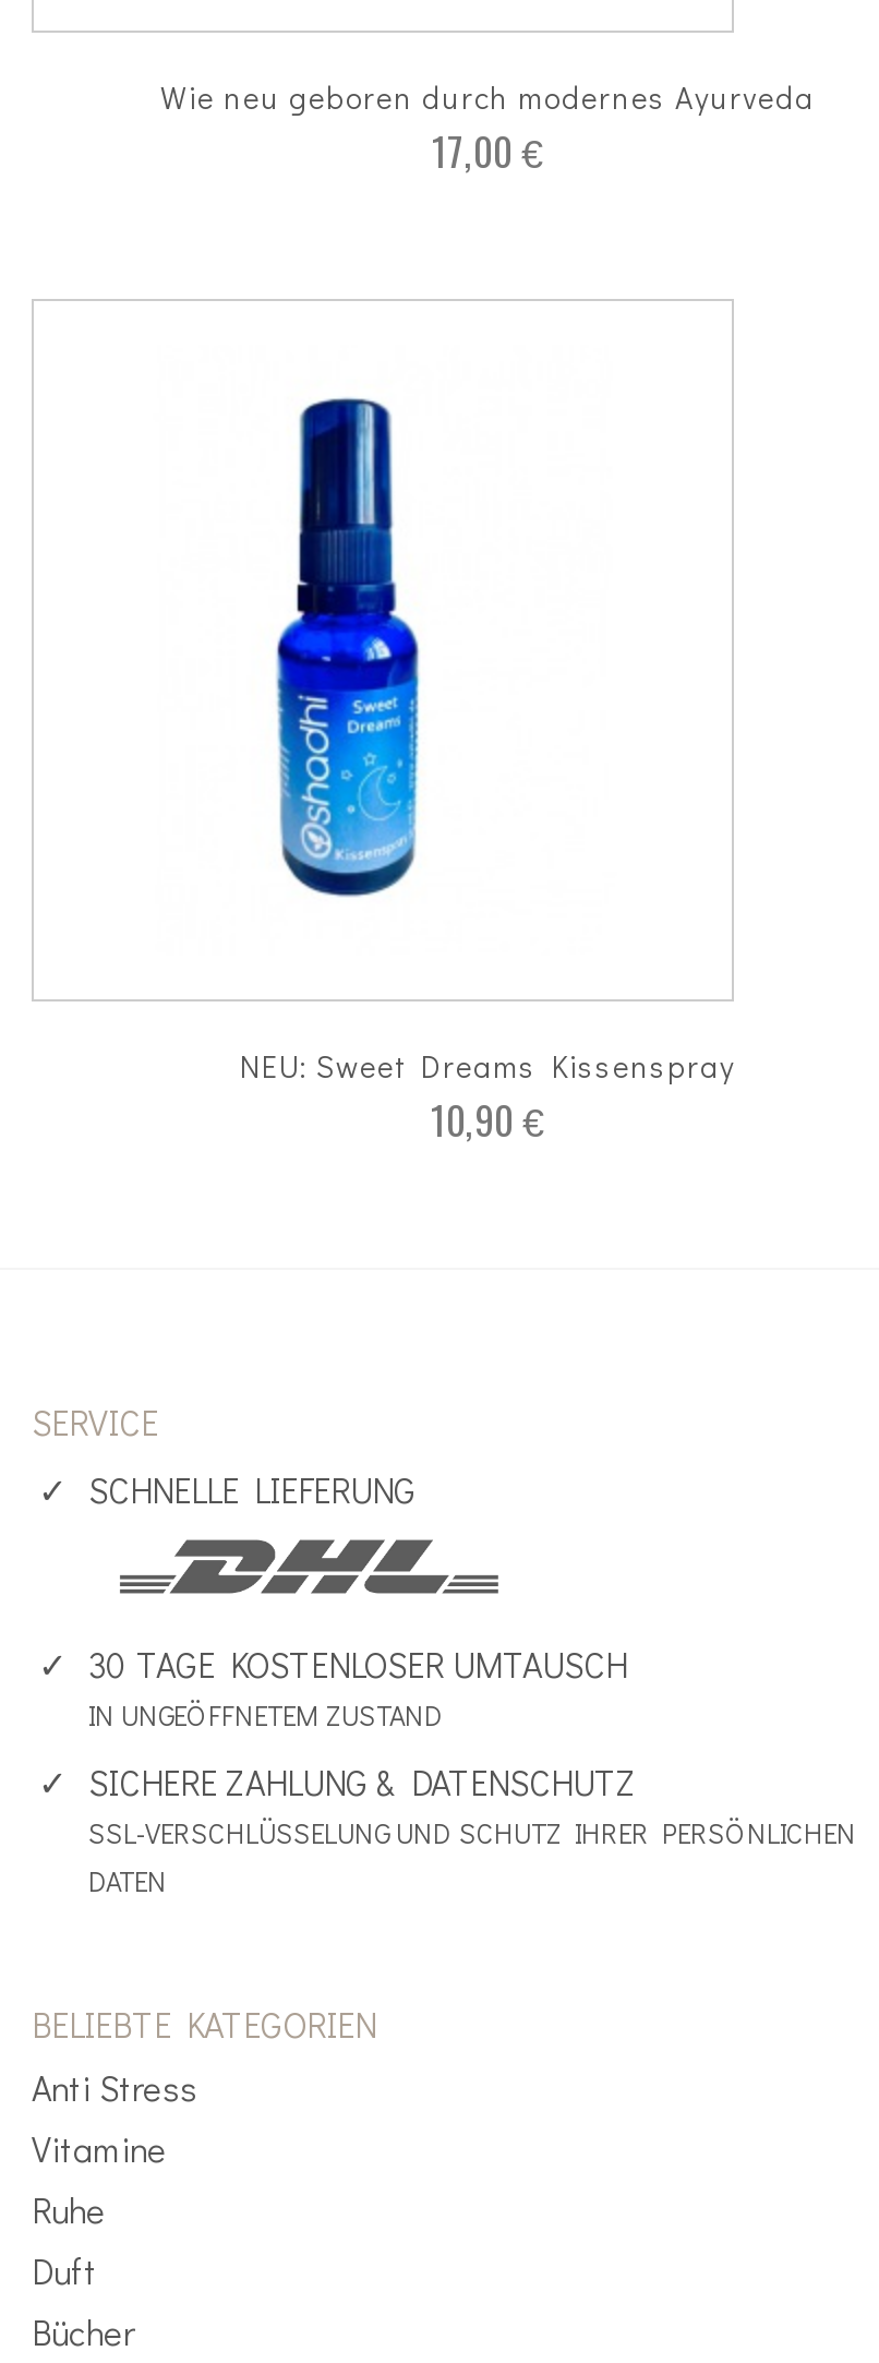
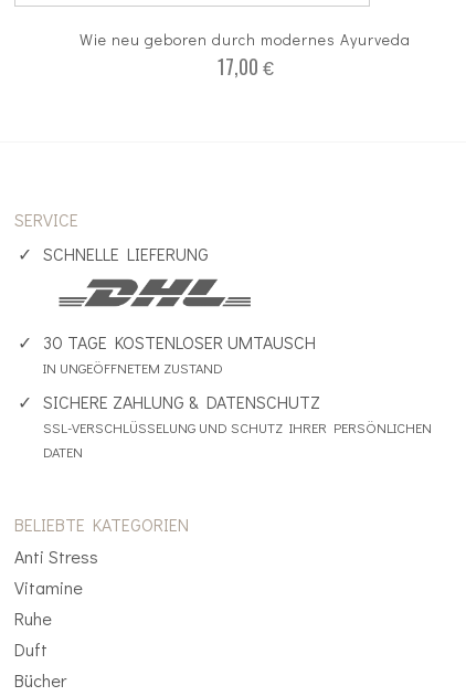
[274,395,422,899] [image] -> none
[240,1045,735,1148] NEU: Sweet Dreams Kissenspray | 10,90 € -> none

